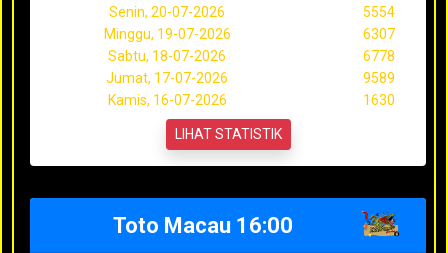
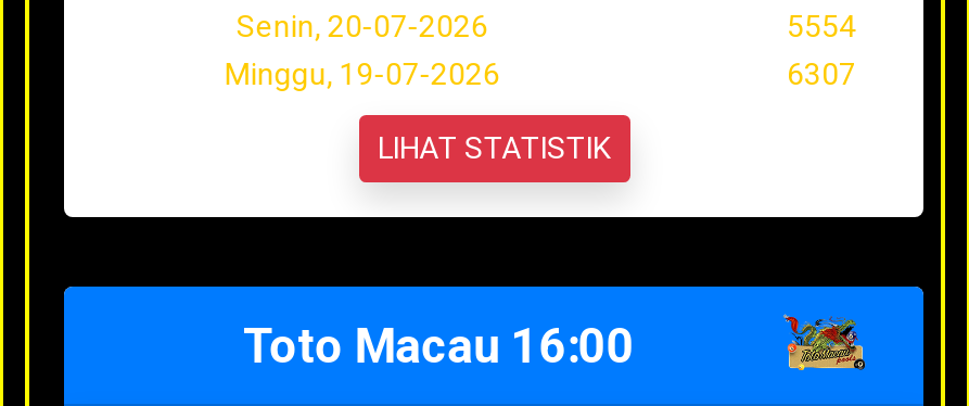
[106,48,395,108] Sabtu, 18-07-2026 | 6778 | Jumat, 17-07-2026 | 9589 | Kamis, 16-07-2026 | 1630 -> none

